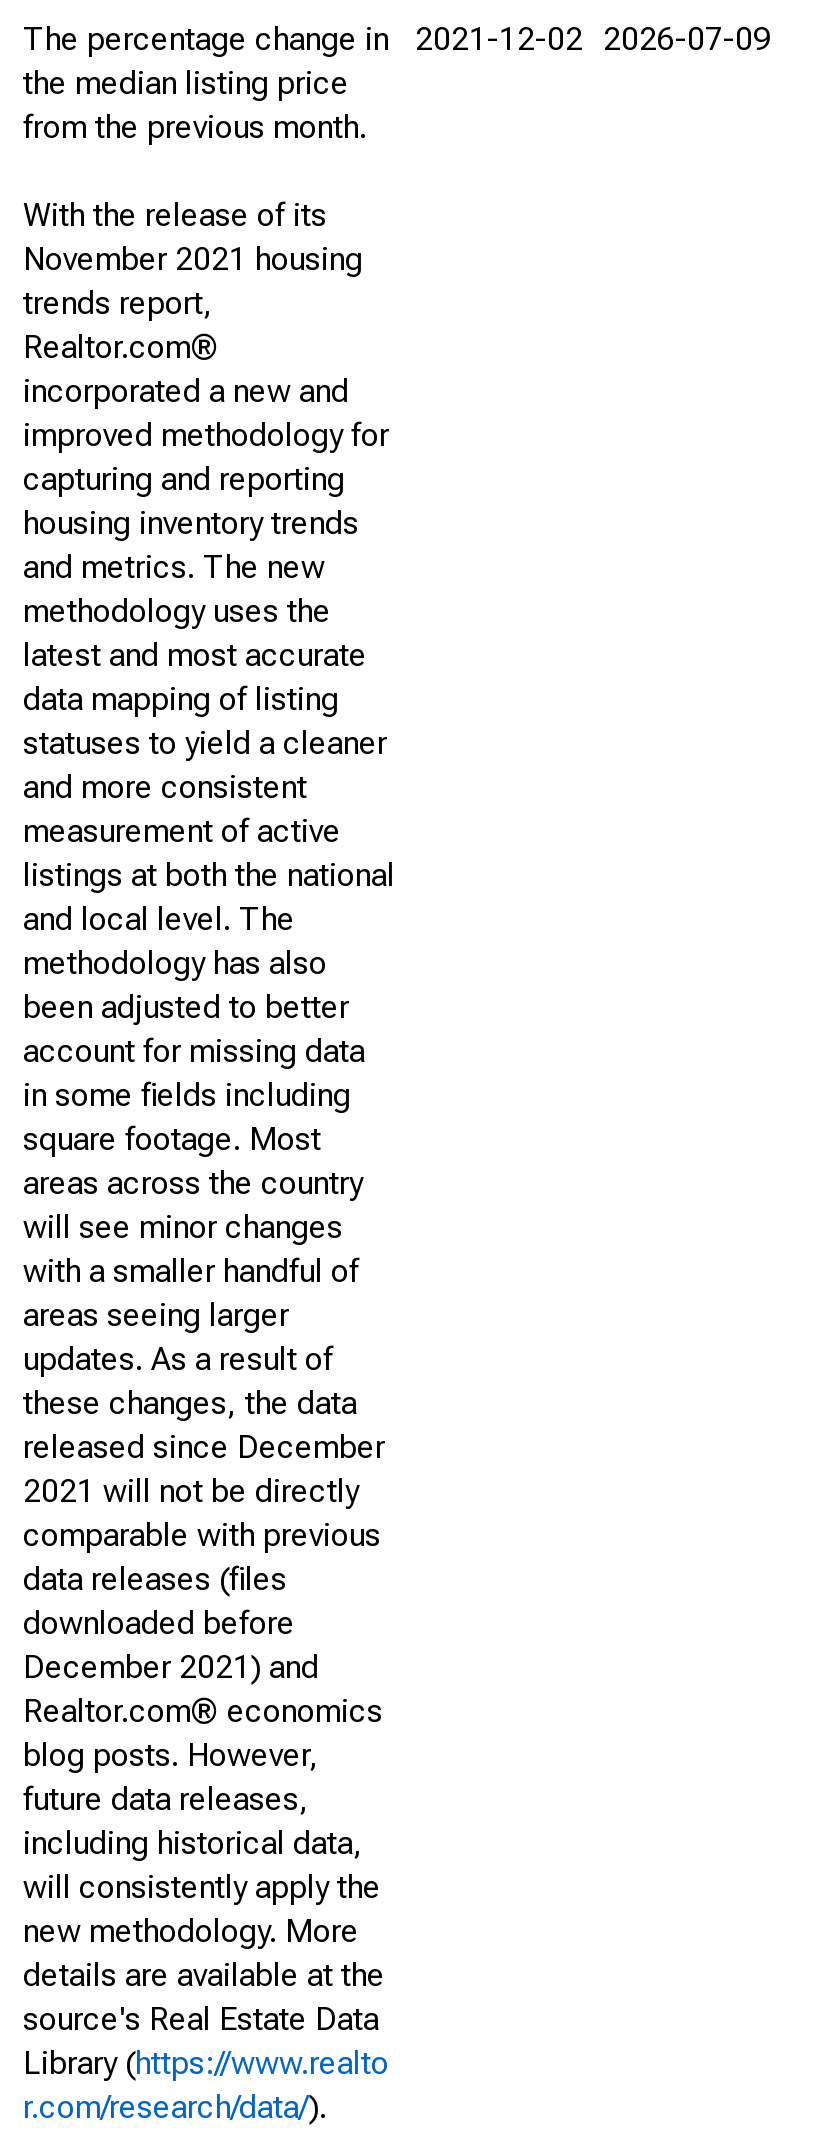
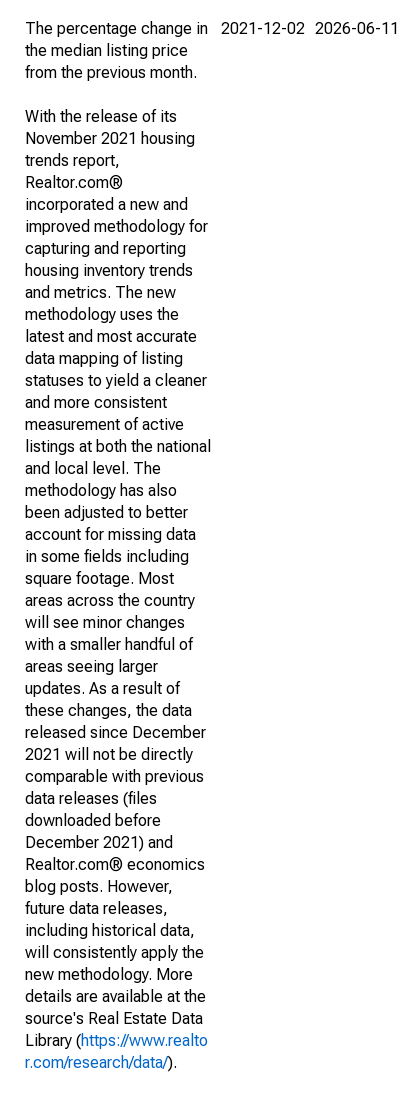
[23,20,771,58] The percentage change in 2021-12-02 2026-07-09 -> [25,19,399,38] The percentage change in 2021-12-02 2026-06-11

